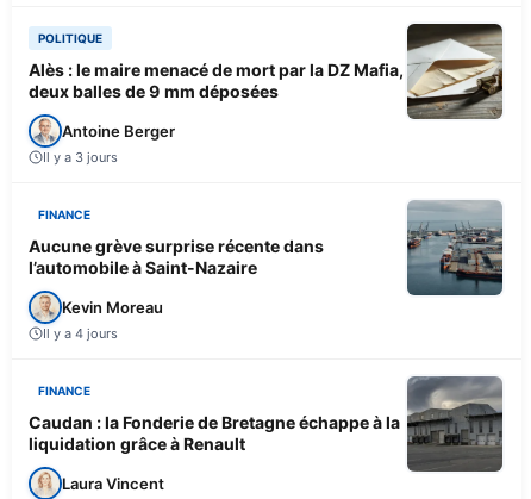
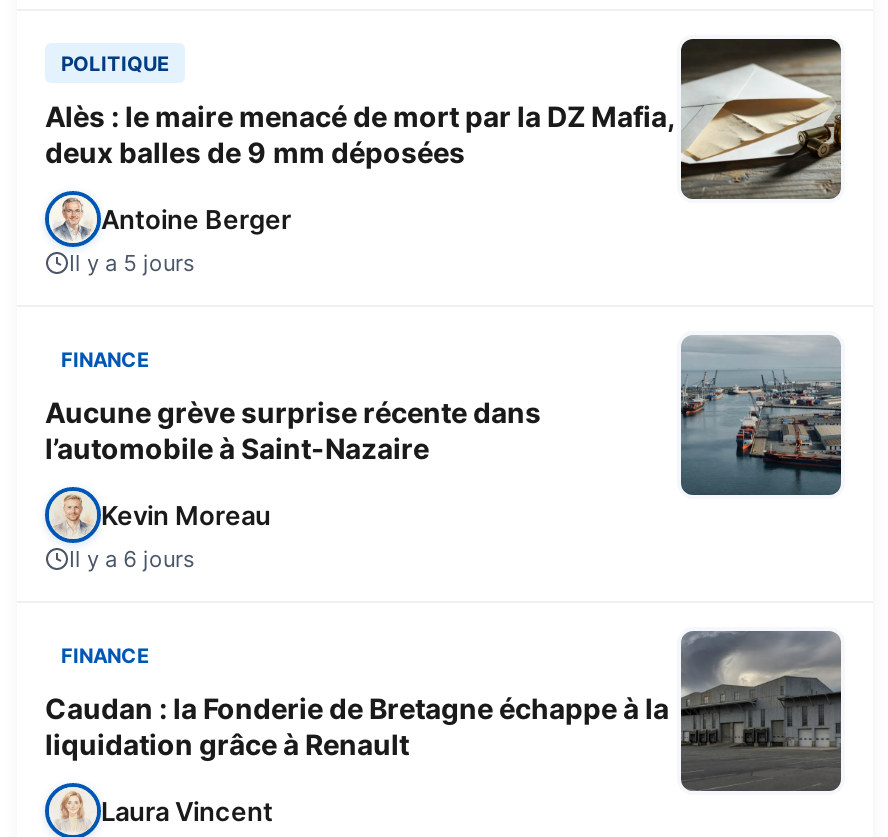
[43,148,118,165] Il y a 3 jours -> [69,248,195,276] Il y a 5 jours
[43,325,118,341] Il y a 4 jours -> [69,544,195,572] Il y a 6 jours

